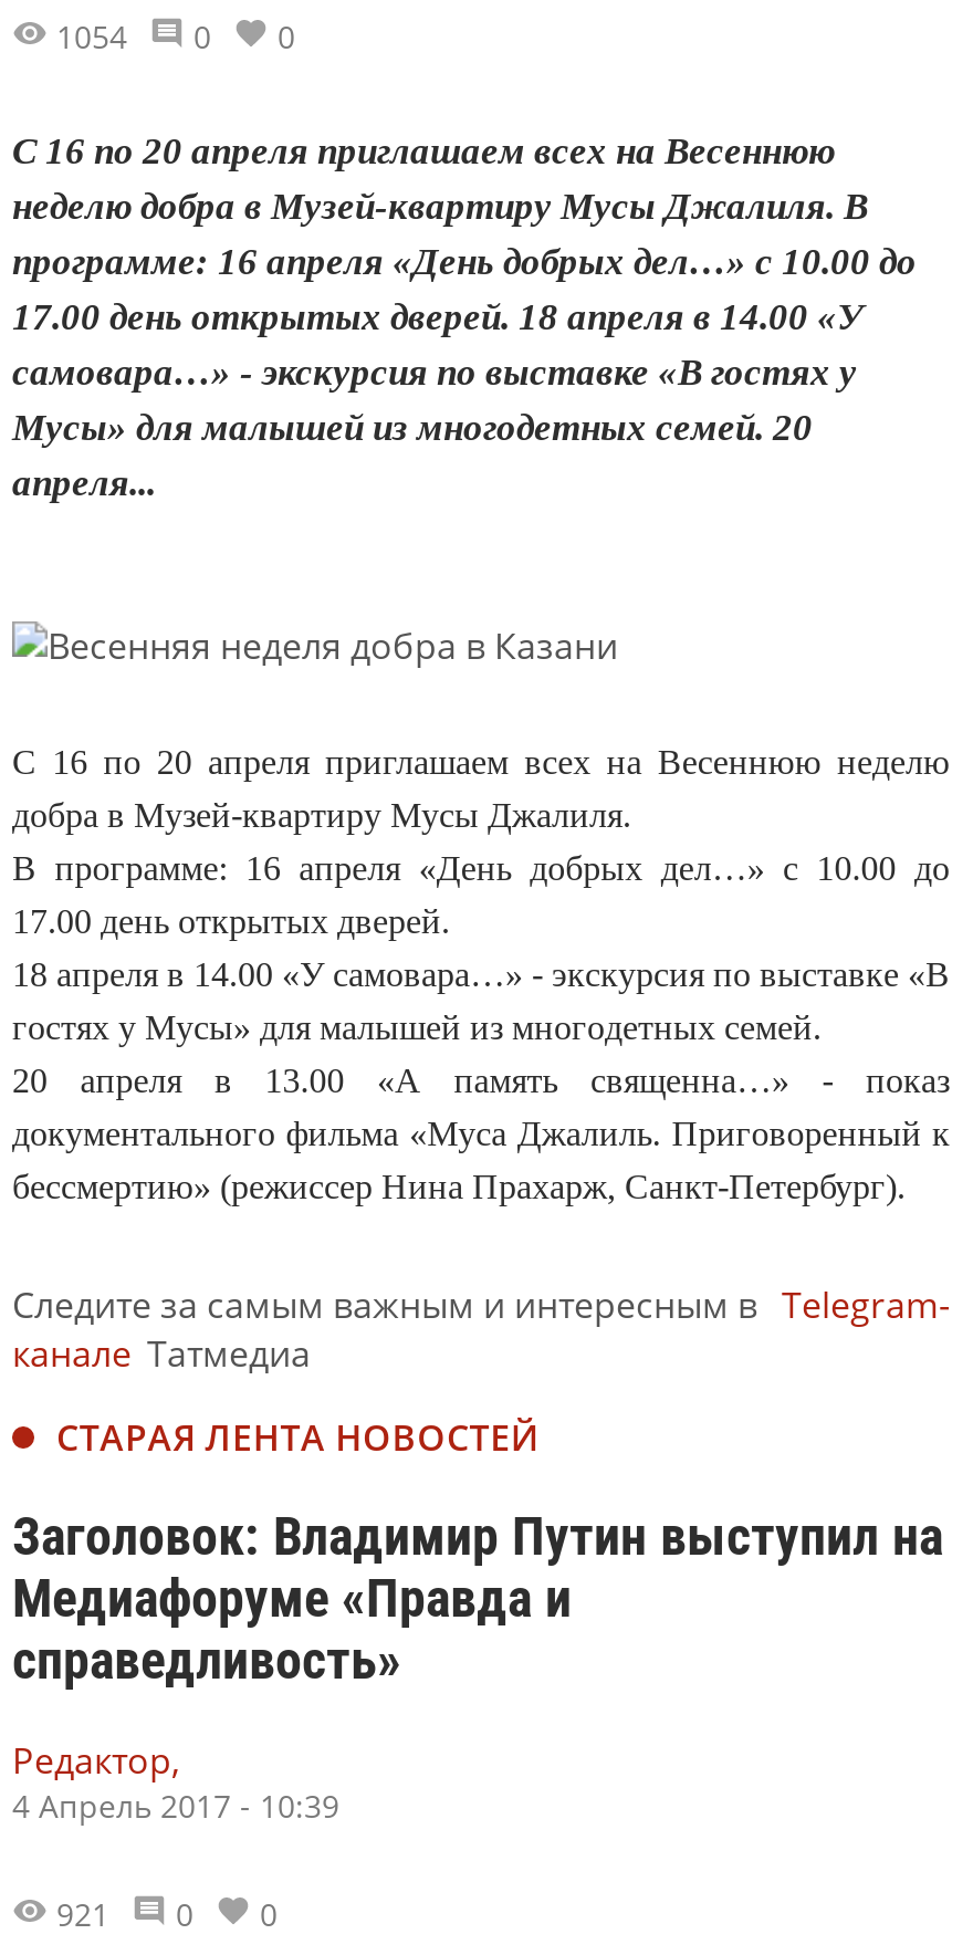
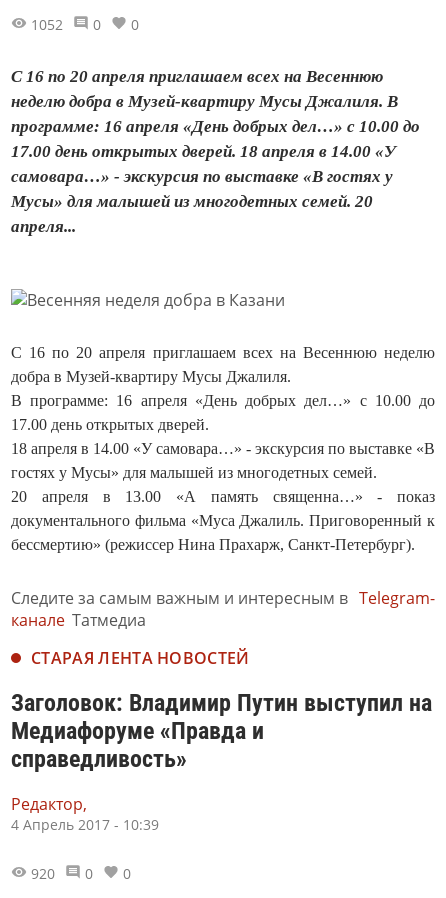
[56,16,295,58] 1054 0 0 -> [31,15,139,34] 1052 0 0
[56,1893,278,1935] 921 0 0 -> [31,864,131,883] 920 0 0

